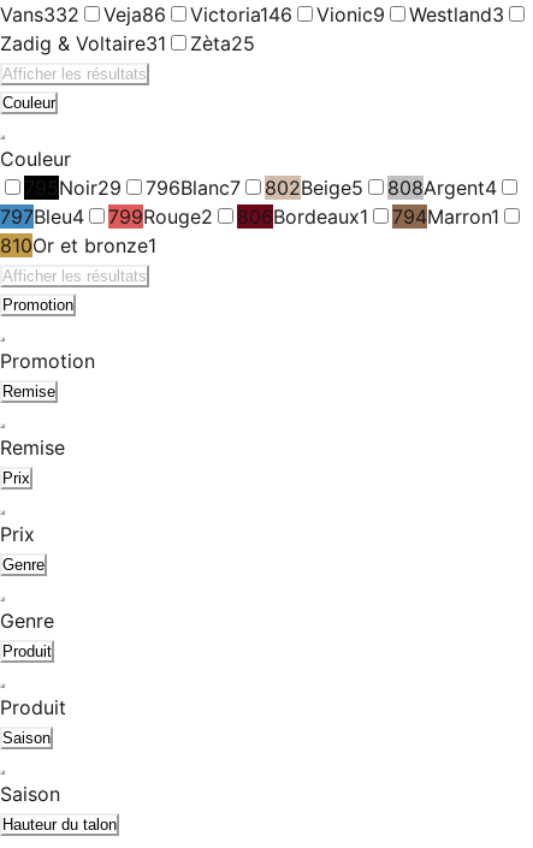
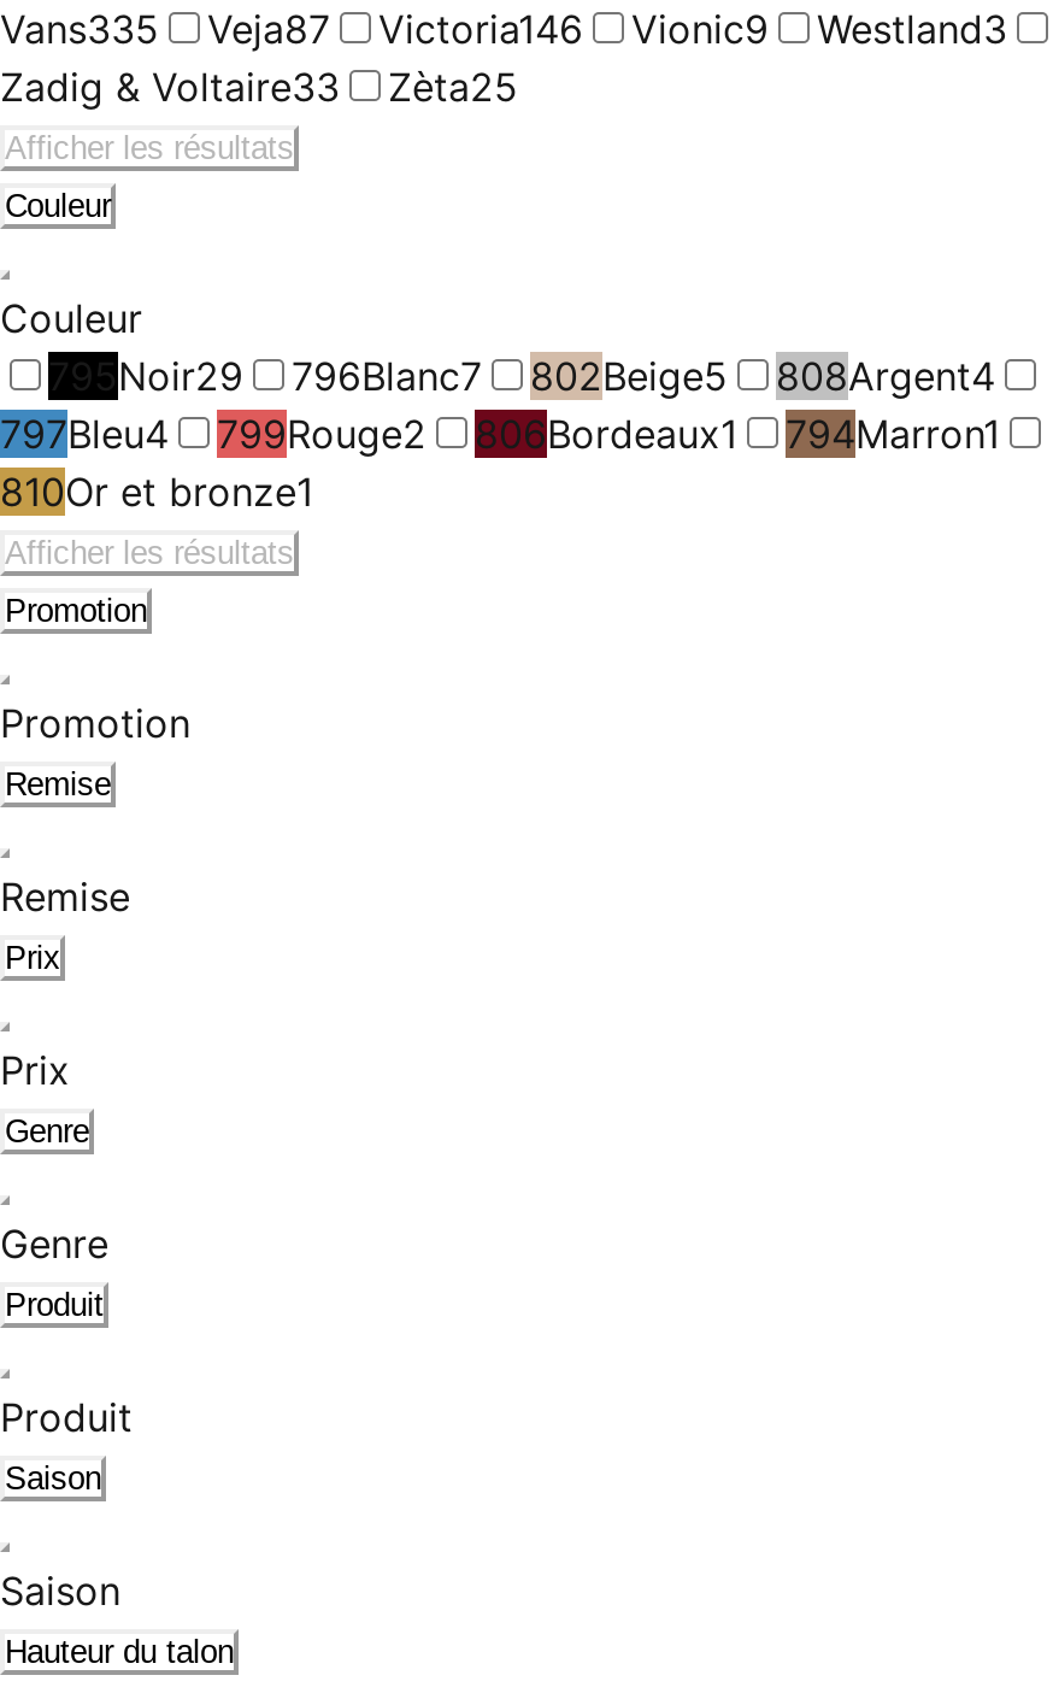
[0,2,79,26] Vans332 -> [0,5,159,53] Vans335
[103,2,166,26] Veja86 -> [207,5,330,53] Veja87
[0,31,166,55] Zadig & Voltaire31 -> [0,62,340,111] Zadig & Voltaire33

